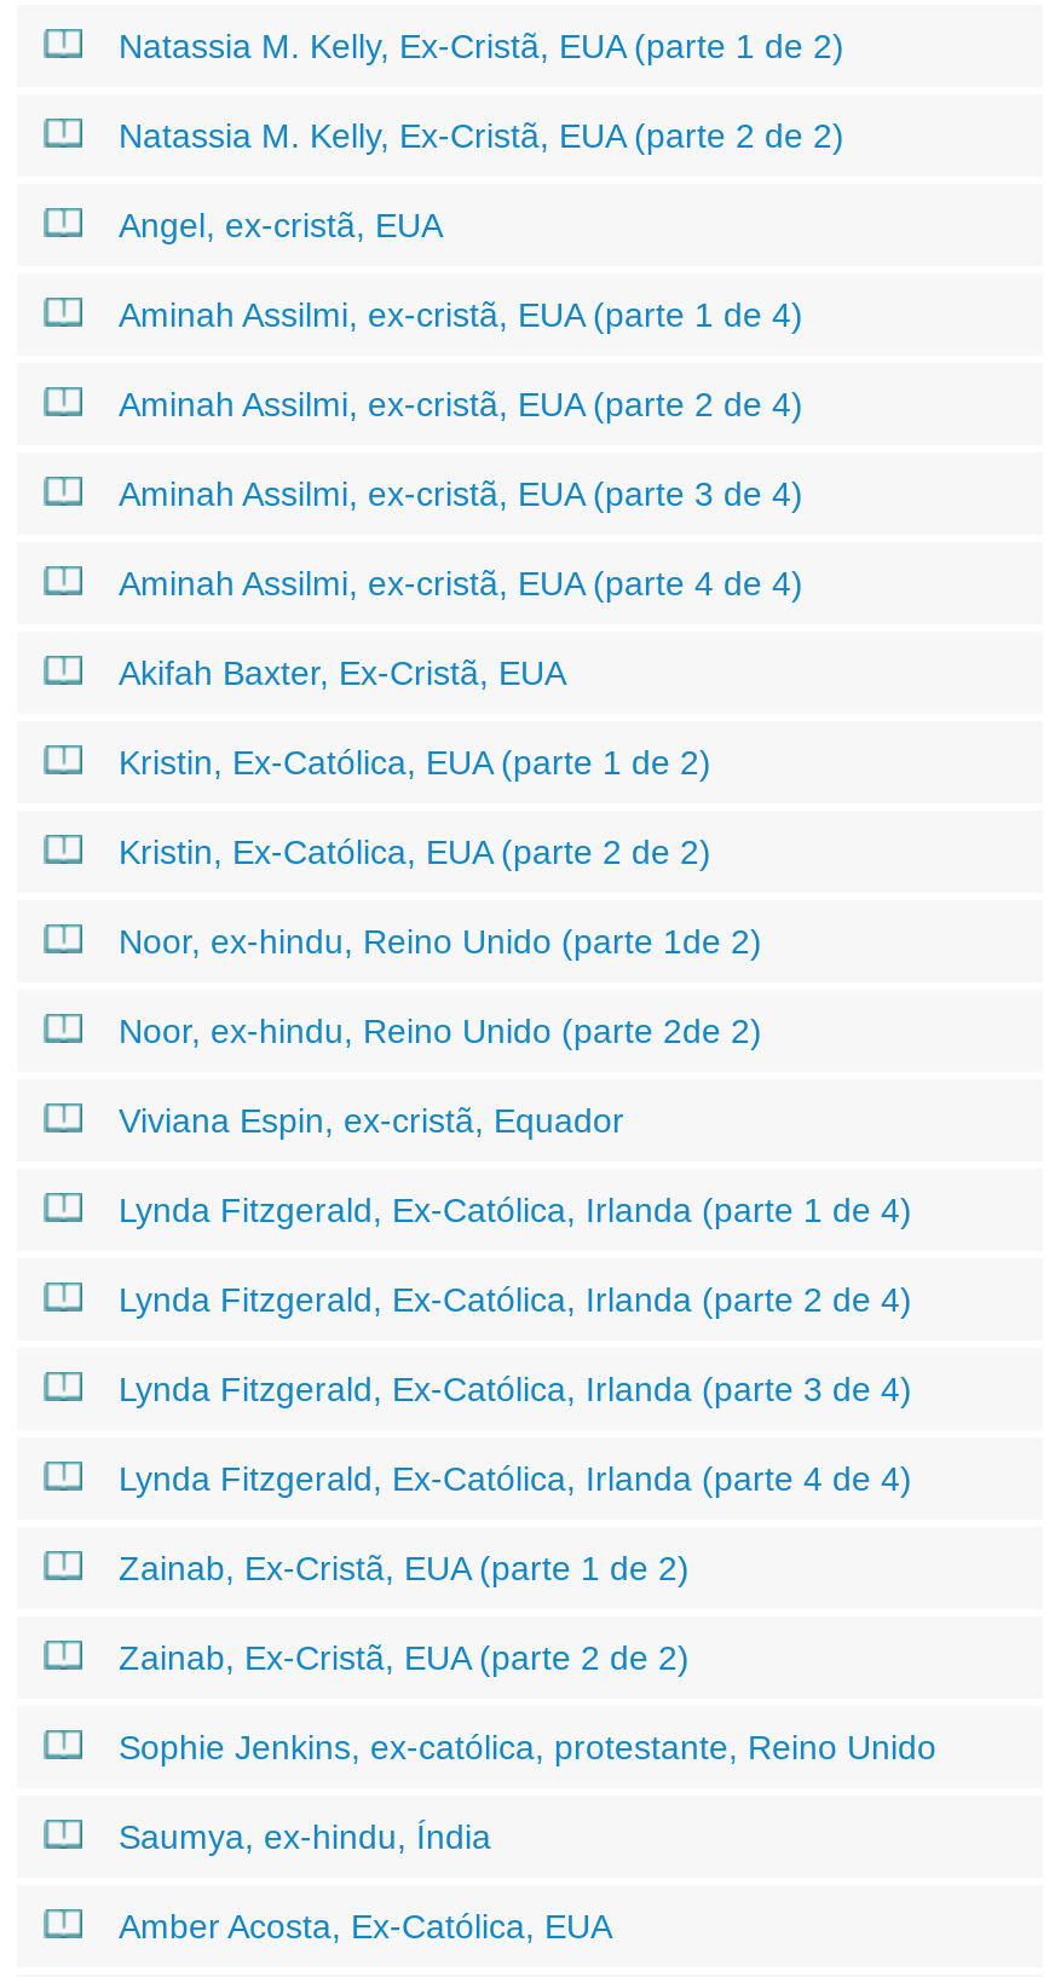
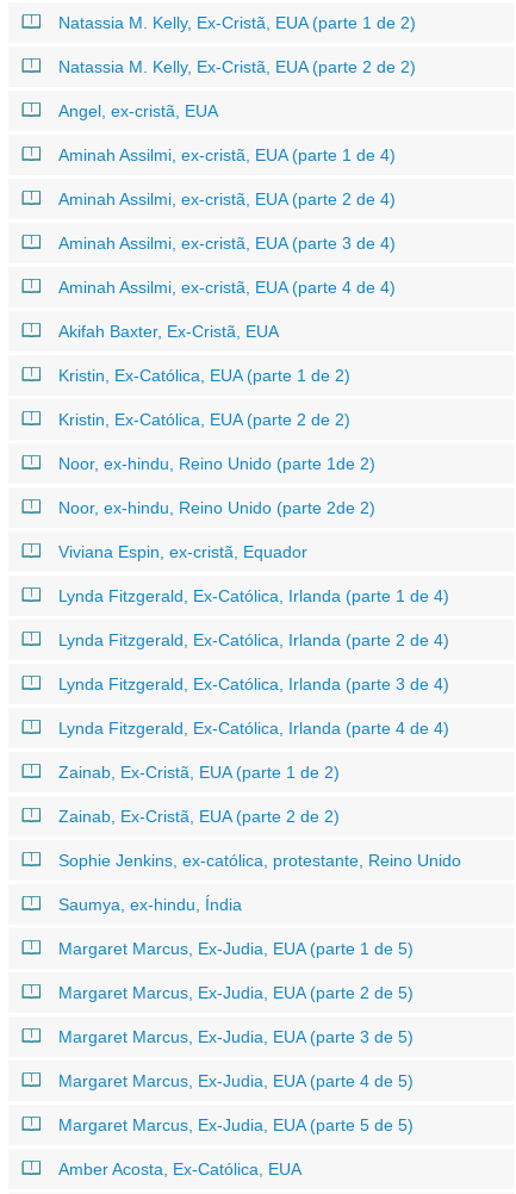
none -> [58,939,414,1134] Margaret Marcus, Ex-Judia, EUA (parte 1 de 5) | Margaret Marcus, Ex-Judia, EUA (parte 2 de 5) | Margaret Marcus, Ex-Judia, EUA (parte 3 de 5) | Margaret Marcus, Ex-Judia, EUA (parte 4 de 5) | Margaret Marcus, Ex-Judia, EUA (parte 5 de 5)

